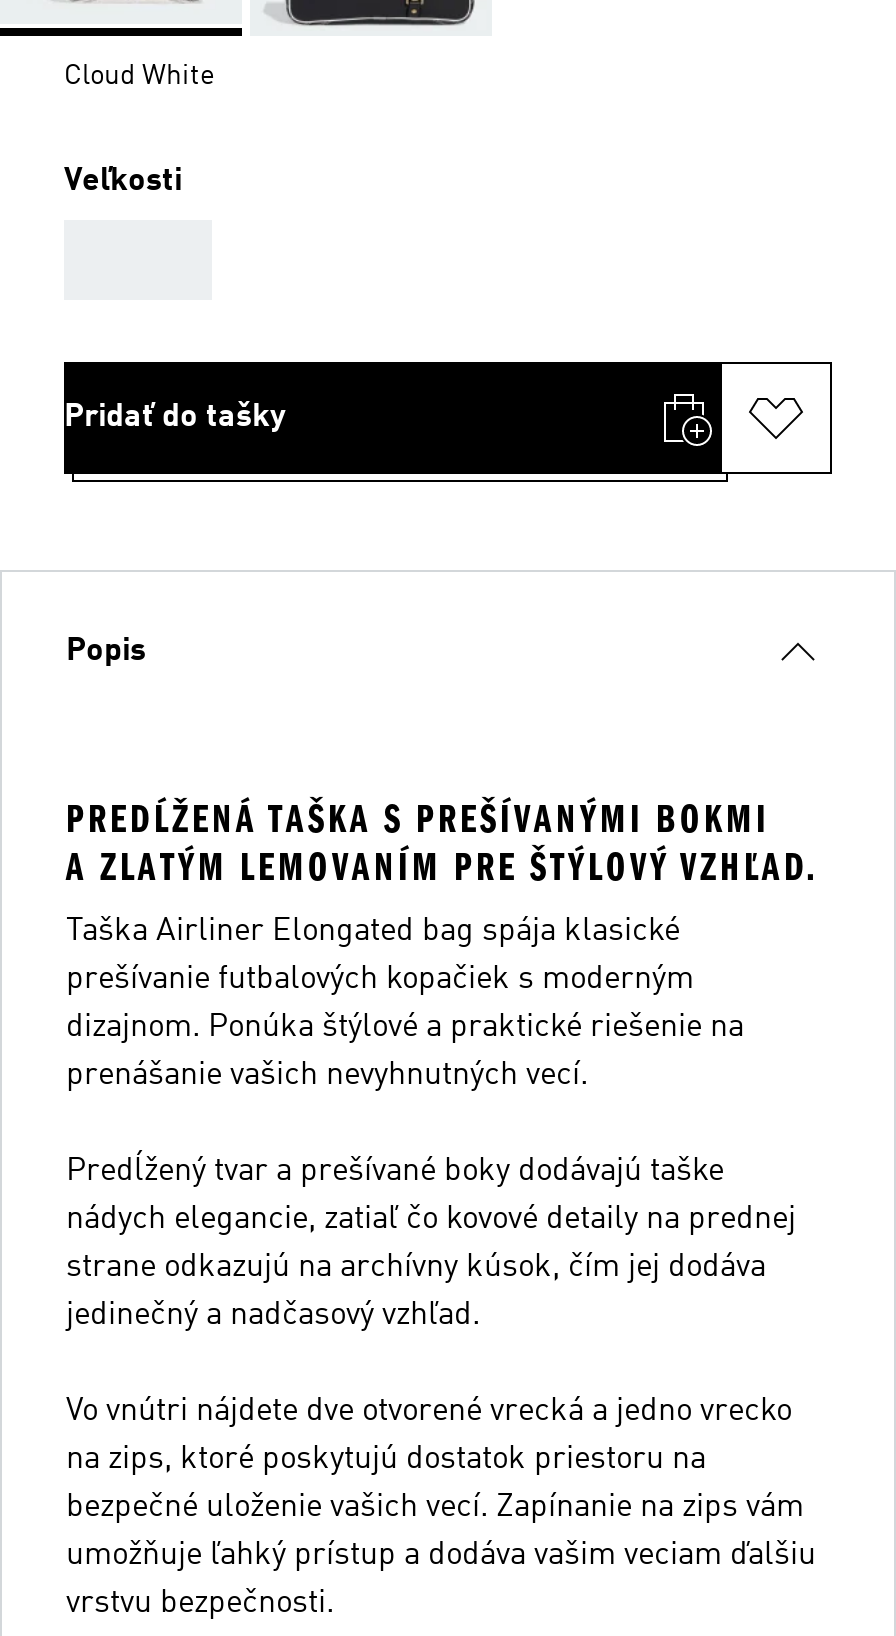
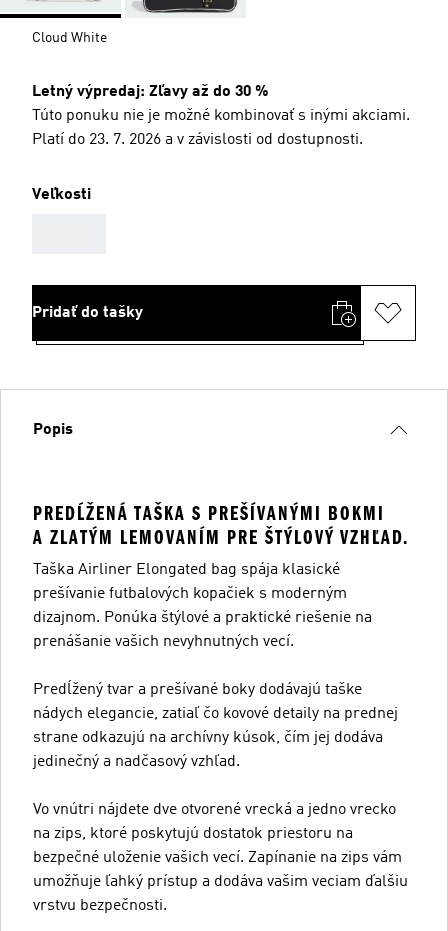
none -> [32,84,410,148] Letný výpredaj: Zľavy až do 30 % | Túto ponuku nie je možné kombinovať s inými akciami. | Platí do 23. 7. 2026 a v závislosti od dostupnosti.

